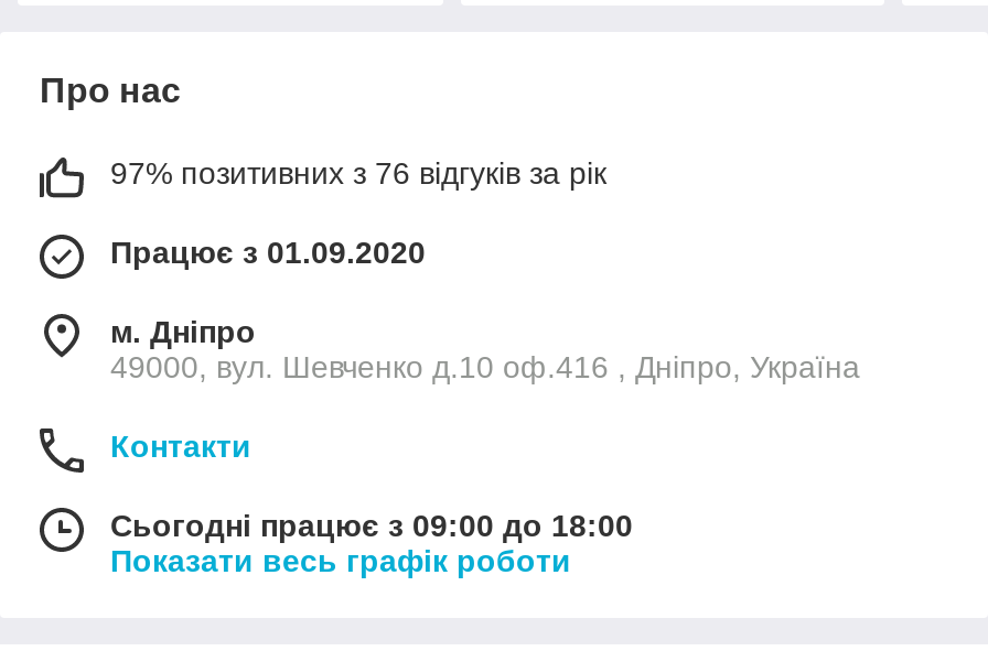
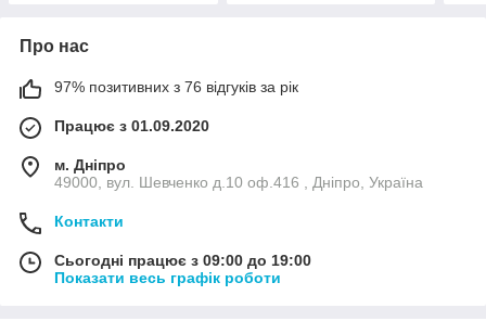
[110,509,633,544] Сьогодні працює з 09:00 до 18:00 -> [54,252,311,269] Сьогодні працює з 09:00 до 19:00

